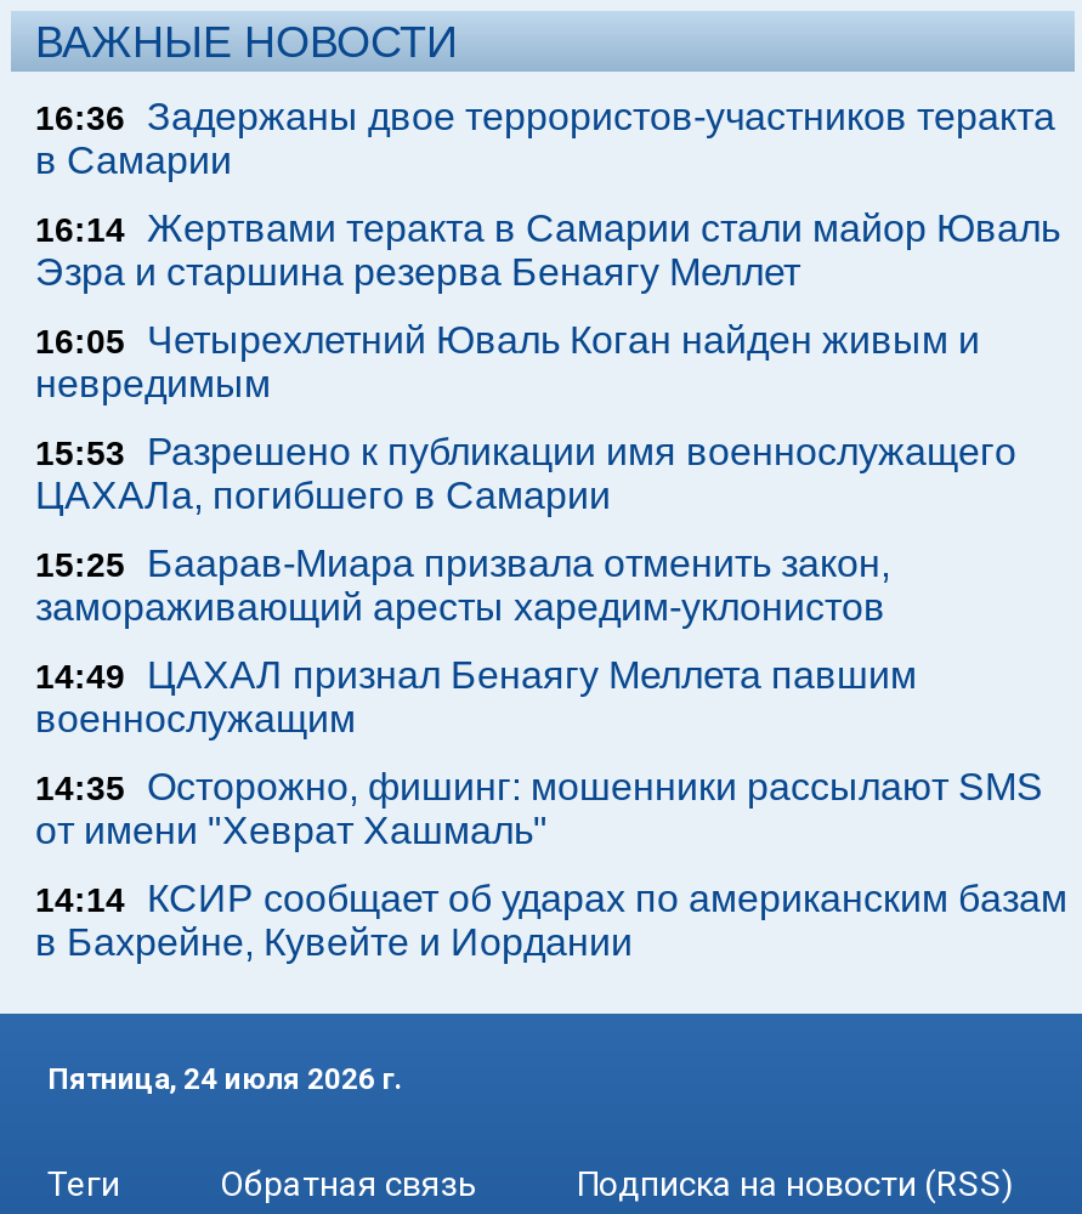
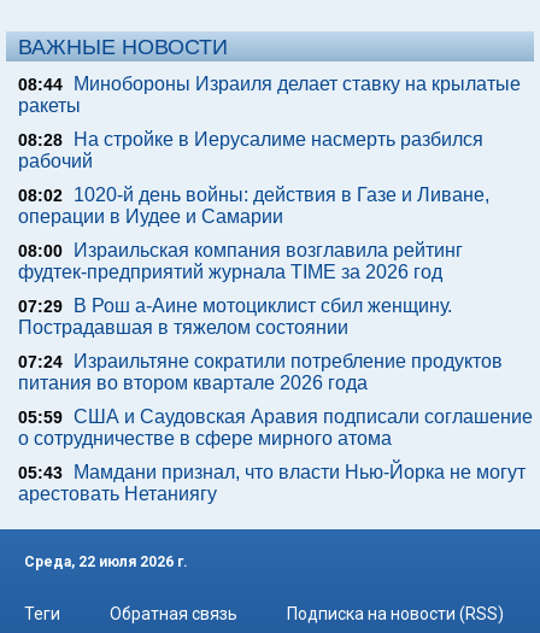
[35,97,1055,182] 16:36 Задержаны двое террористов-участников теракта | в Самарии -> [18,74,521,116] 08:44 Минобороны Израиля делает ставку на крылатые | ракеты
[35,209,1060,294] 16:14 Жертвами теракта в Самарии стали майор Юваль | Эзра и старшина резерва Бенаягу Меллет -> [18,129,483,172] 08:28 На стройке в Иерусалиме насмерть разбился | рабочий
[35,320,980,405] 16:05 Четырехлетний Юваль Коган найден живым и | невредимым -> [18,185,489,227] 08:02 1020-й день войны: действия в Газе и Ливане, | операции в Иудее и Самарии
[35,432,1016,517] 15:53 Разрешено к публикации имя военнослужащего | ЦАХАЛа, погибшего в Самарии -> [18,240,463,283] 08:00 Израильская компания возглавила рейтинг | фудтек-предприятий журнала TIME за 2026 год
[35,544,890,629] 15:25 Баарав-Миара призвала отменить закон, | замораживающий аресты харедим-уклонистов -> [18,296,452,338] 07:29 В Рош а-Аине мотоциклист сбил женщину. | Пострадавшая в тяжелом состоянии
[35,655,917,740] 14:49 ЦАХАЛ признал Бенаягу Меллета павшим | военнослужащим -> [18,351,503,394] 07:24 Израильтяне сократили потребление продуктов | питания во втором квартале 2026 года
[35,767,1043,852] 14:35 Осторожно, фишинг: мошенники рассылают SMS | от имени "Хеврат Хашмаль" -> [18,407,533,449] 05:59 США и Саудовская Аравия подписали соглашение | о сотрудничестве в сфере мирного атома
[35,879,1067,964] 14:14 КСИР сообщает об ударах по американским базам | в Бахрейне, Кувейте и Иордании -> [18,462,526,504] 05:43 Мамдани признал, что власти Нью-Йорка не могут | арестовать Нетаниягу
[47,1063,404,1097] Пятница, 24 июля 2026 г. -> [24,554,188,571] Среда, 22 июля 2026 г.

